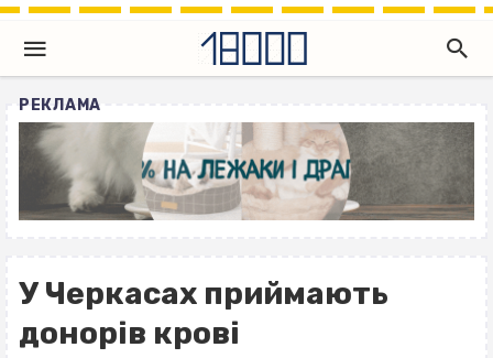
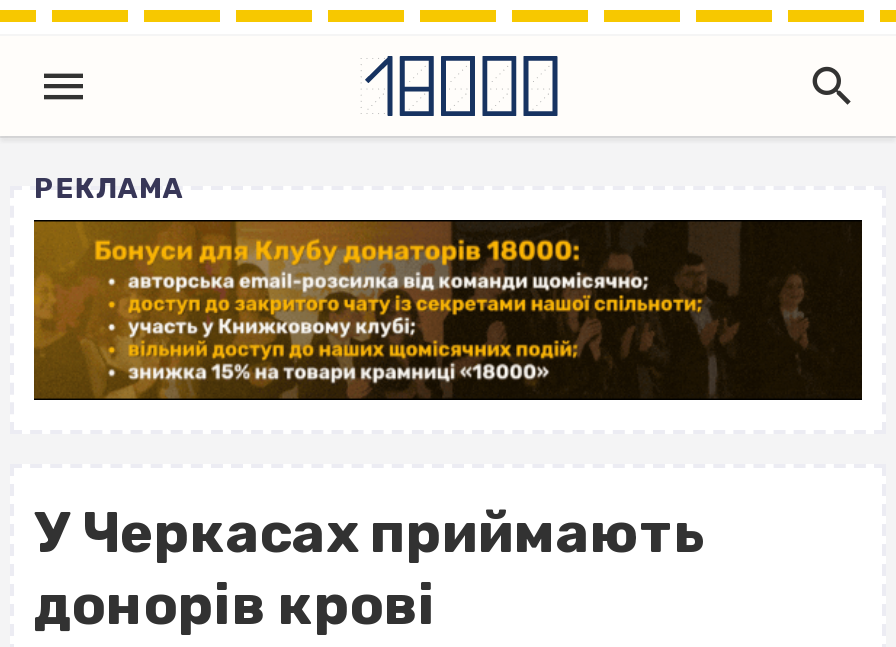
[18,121,475,221] [image] -> [34,218,862,402] [image]

